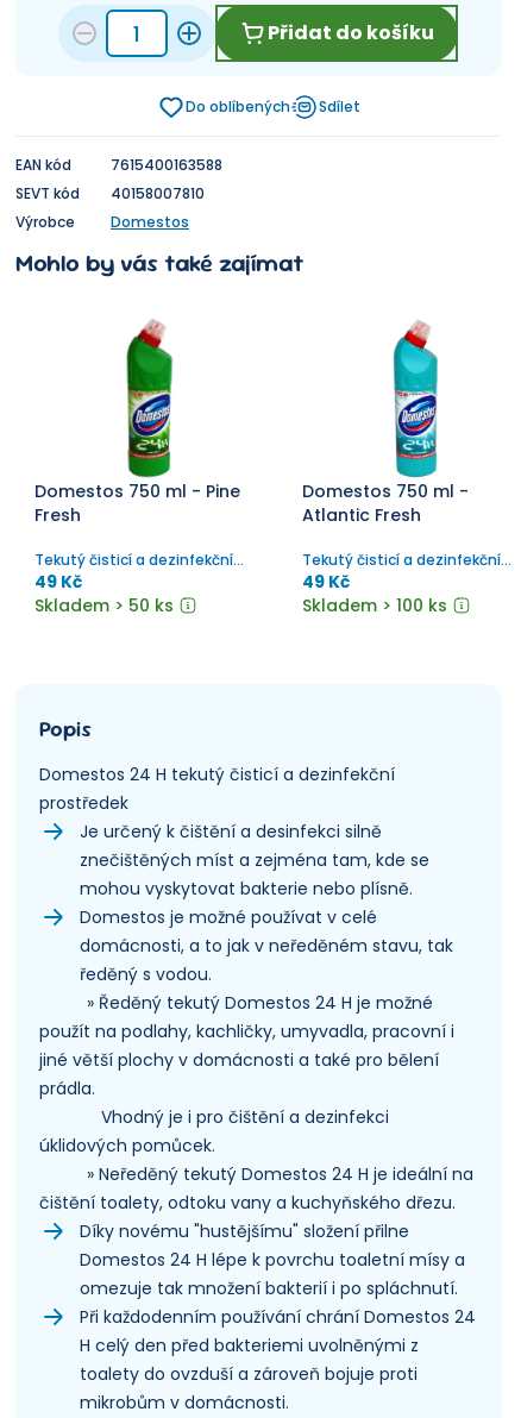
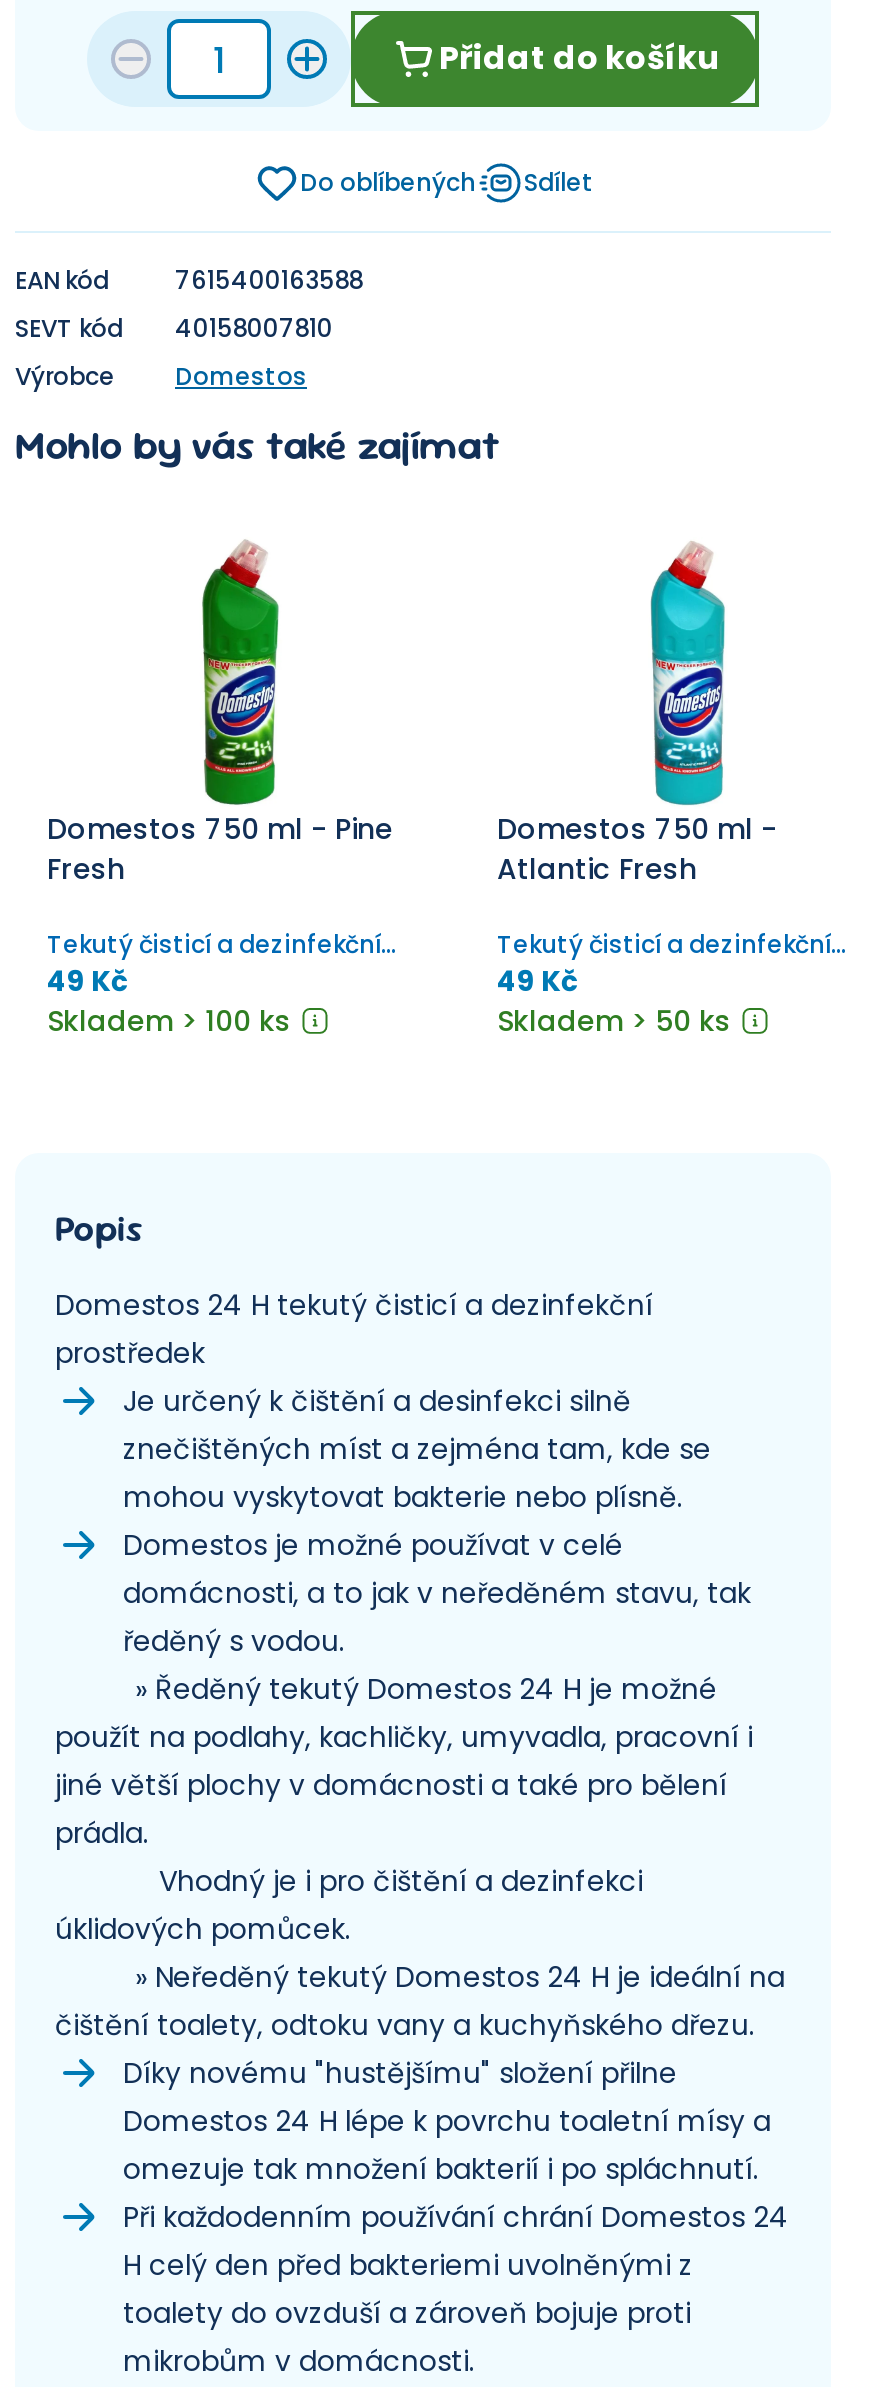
[34,594,174,617] Skladem > 50 ks -> [47,1001,291,1041] Skladem > 100 ks
[302,594,447,617] Skladem > 100 ks -> [497,1001,731,1041] Skladem > 50 ks

